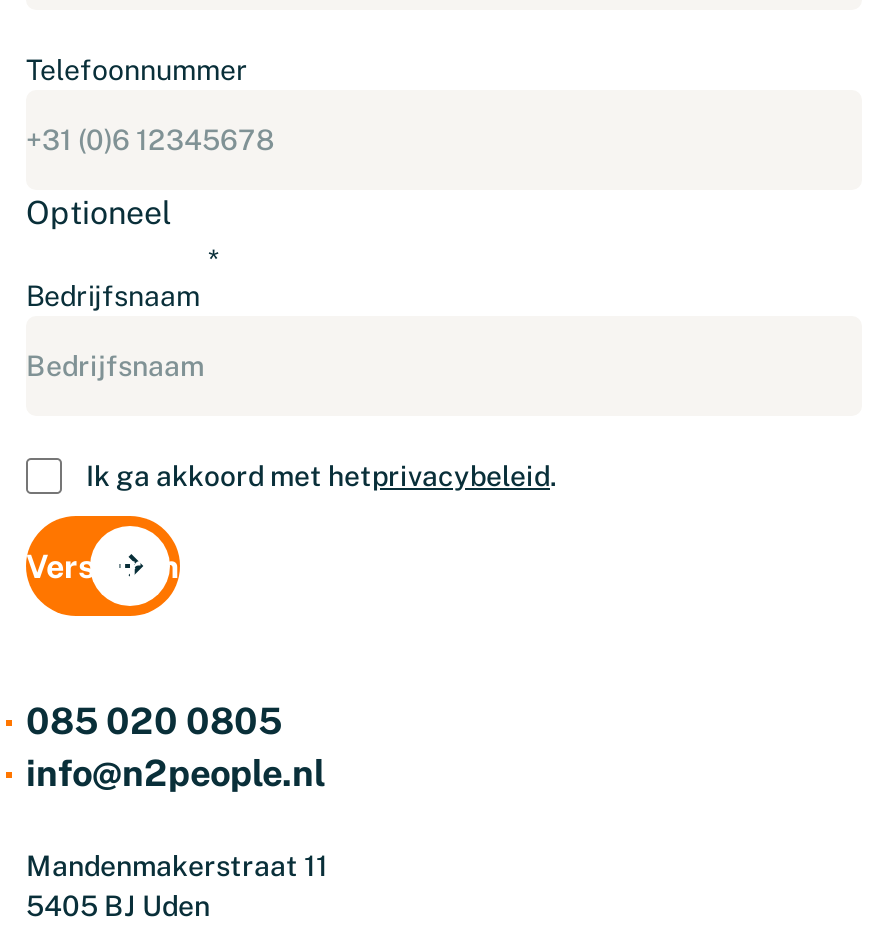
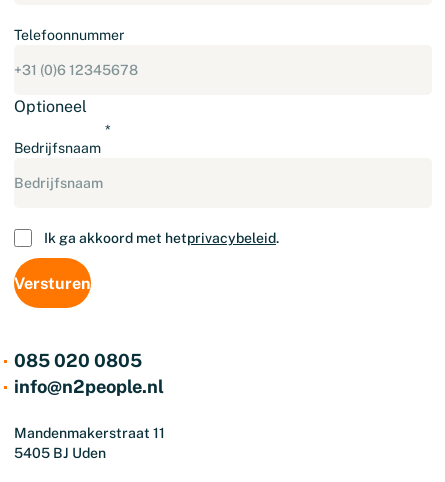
[88,524,172,608] [image] -> [46,263,87,303] [image]

